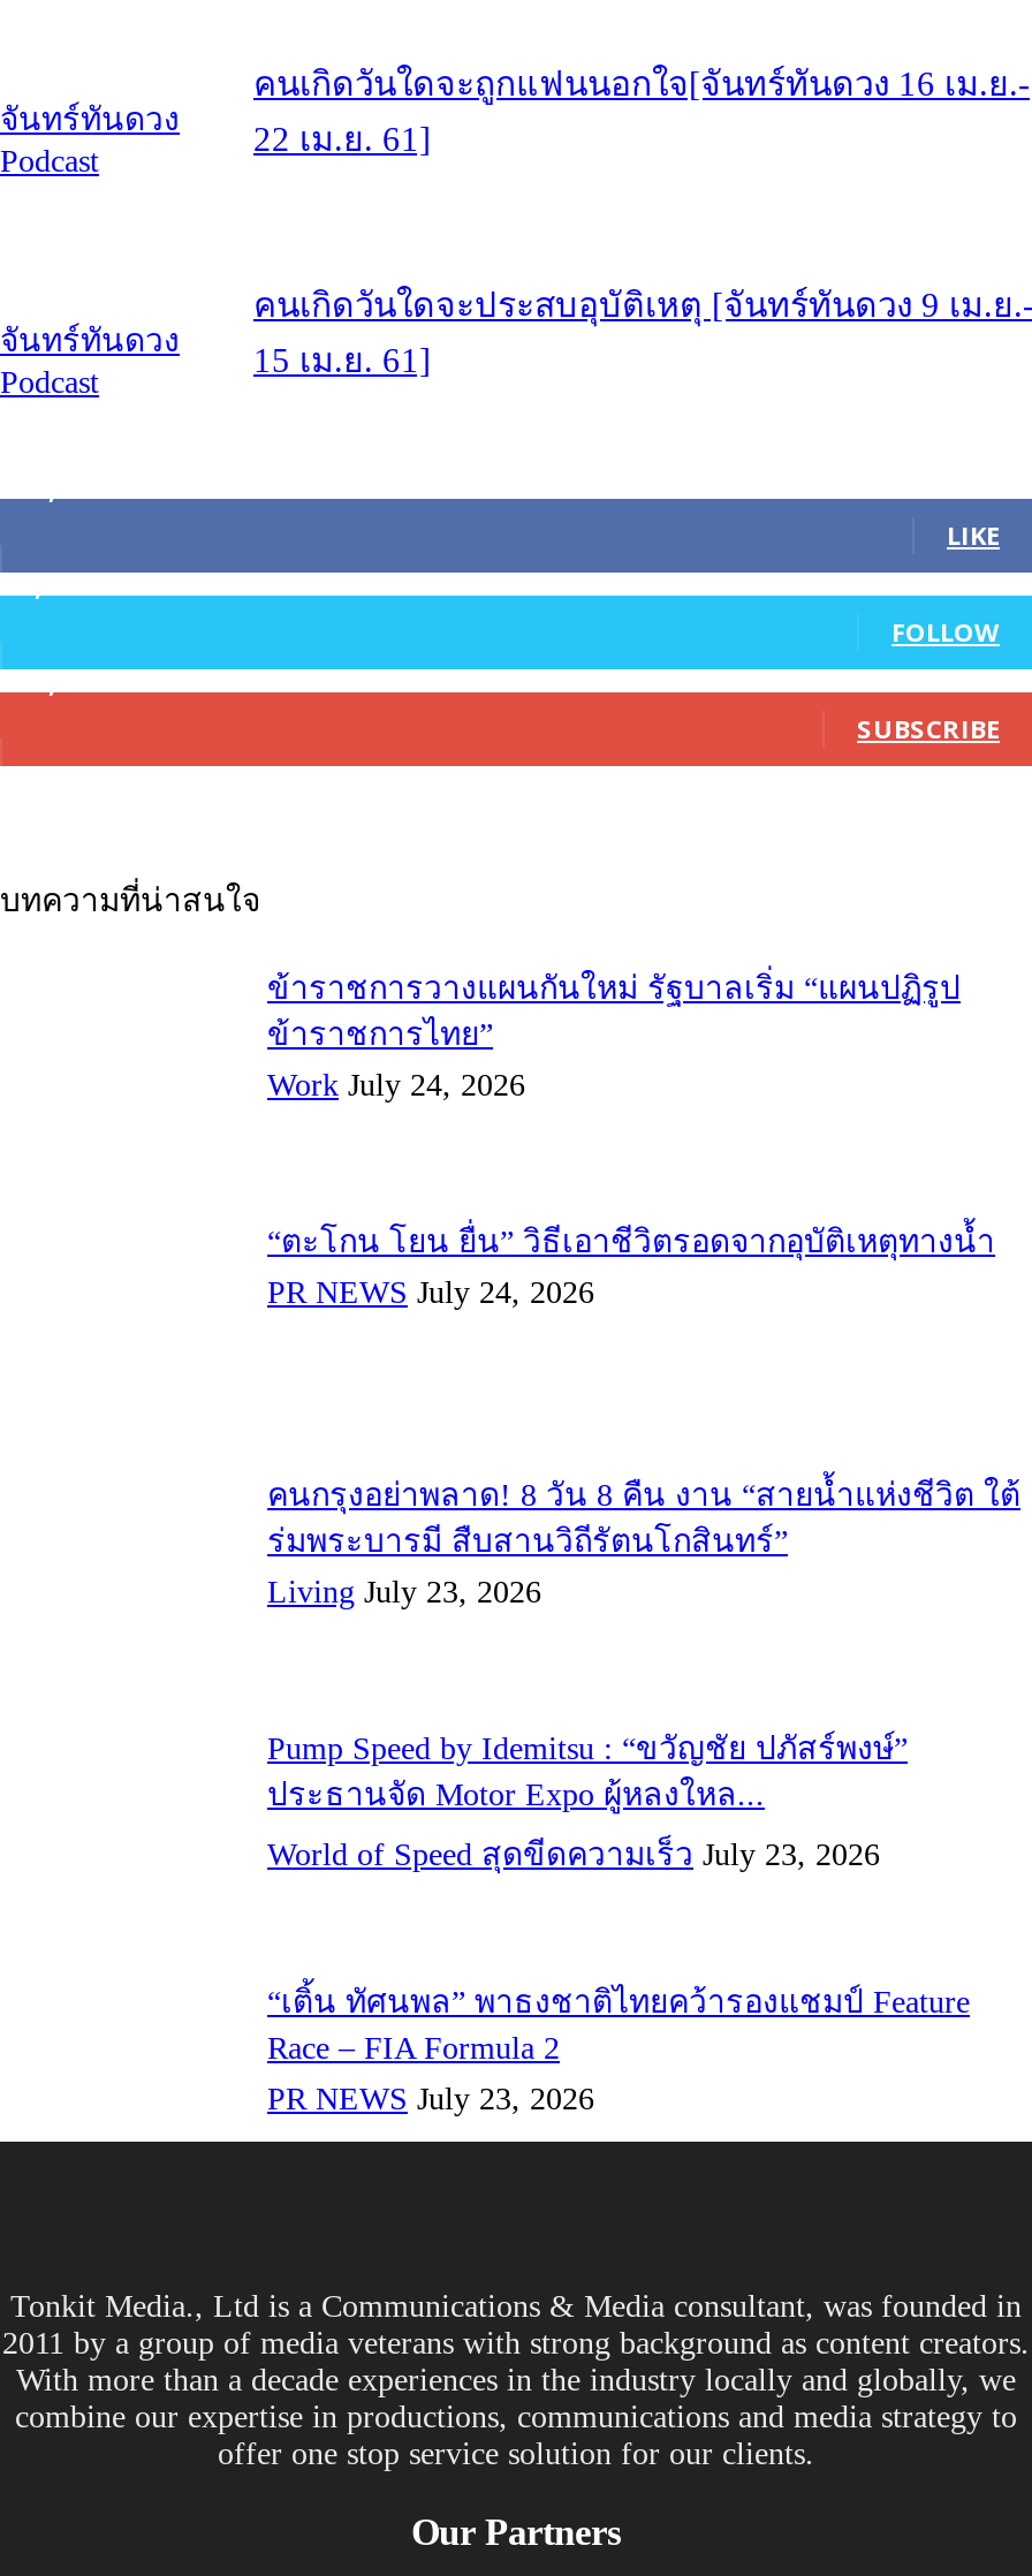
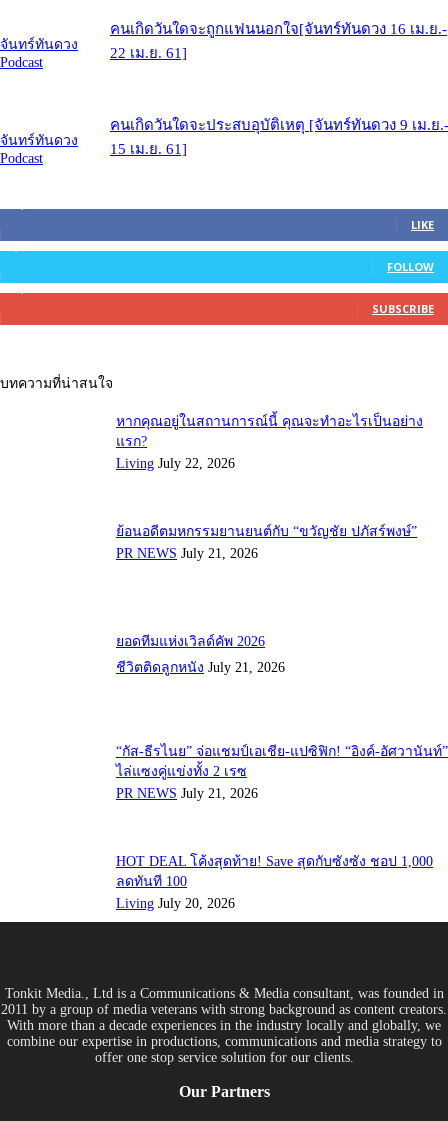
[267,971,961,1052] ข้าราชการวางแผนกันใหม่ รัฐบาลเริ่ม “แผนปฏิรูป | ข้าราชการไทย” -> [116,414,423,449] หากคุณอยู่ในสถานการณ์นี้ คุณจะทำอะไรเป็นอย่าง | แรก?
[267,1068,525,1103] Work July 24, 2026 -> [116,456,235,471] Living July 22, 2026
[267,1225,995,1259] “ตะโกน โยน ยื่น” วิธีเอาชีวิตรอดจากอุบัติเหตุทางน้ำ -> [116,524,417,539] ย้อนอดีตมหกรรมยานยนต์กับ “ขวัญชัย ปภัสร์พงษ์”
[267,1276,594,1310] PR NEWS July 24, 2026 -> [116,546,258,561] PR NEWS July 21, 2026
[267,1478,1020,1559] คนกรุงอย่าพลาด! 8 วัน 8 คืน งาน “สายน้ำแห่งชีวิต ใต้ | ร่มพระบารมี สืบสานวิถีรัตนโกสินทร์” -> [116,634,265,649] ยอดทีมแห่งเวิลด์คัพ 2026
[267,1575,541,1610] Living July 23, 2026 -> [116,660,285,675] ชีวิตติดลูกหนัง July 21, 2026
[267,1732,908,1812] Pump Speed by Idemitsu : “ขวัญชัย ปภัสร์พงษ์” | ประธานจัด Motor Expo ผู้หลงใหล... -> [116,744,448,779] “กัส-ธีรไนย” จ่อแชมป์เอเชีย-แปซิฟิก! “อิงค์-อัศวานันท์” | ไล่แซงคู่แข่งทั้ง 2 เรซ
[267,1838,880,1872] World of Speed สุดขีดความเร็ว July 23, 2026 -> [116,786,258,801] PR NEWS July 21, 2026
[267,1985,970,2066] “เติ้น ทัศนพล” พาธงชาติไทยคว้ารองแชมป์ Feature | Race – FIA Formula 2 -> [116,854,433,889] HOT DEAL โค้งสุดท้าย! Save สุดกับซังซัง ชอป 1,000 | ลดทันที 100
[267,2082,594,2117] PR NEWS July 23, 2026 -> [116,896,235,911] Living July 20, 2026

